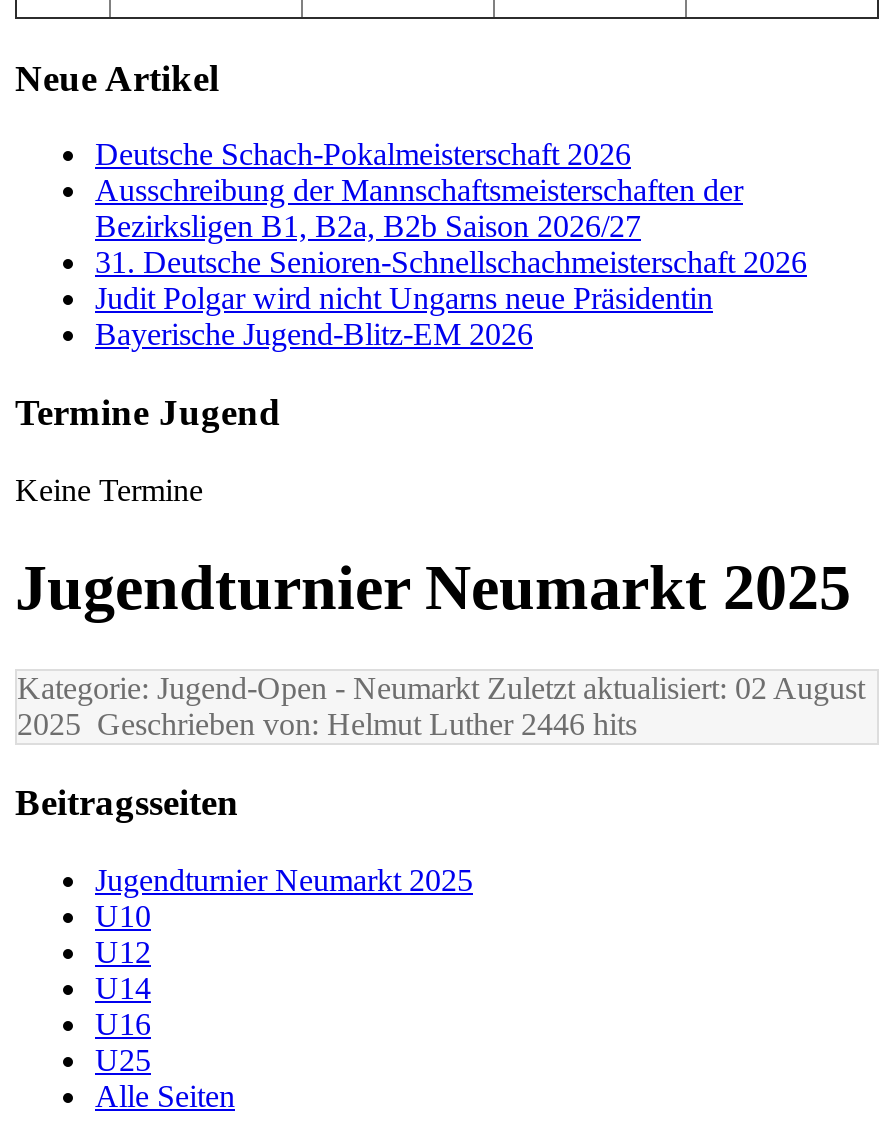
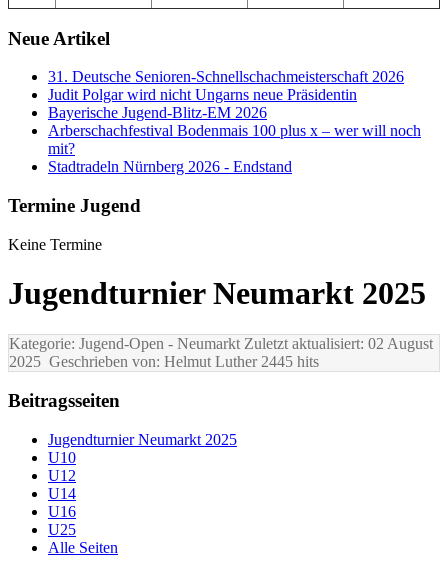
[95,138,743,244] Deutsche Schach-Pokalmeisterschaft 2026 | Ausschreibung der Mannschaftsmeisterschaften der | Bezirksligen B1, B2a, B2b Saison 2026/27 -> none
moved [95,246,807,352] -> [48,68,404,121]: 31. Deutsche Senioren-Schnellschachmeisterschaft 2026 | Judit Polgar wird nicht Ungarns neue Präsidentin | Bayerische Jugend-Blitz-EM 2026
none -> [48,122,421,175] Arberschachfestival Bodenmais 100 plus x – wer will noch | mit? | Stadtradeln Nürnberg 2026 - Endstand
[17,707,637,741] 2025 Geschrieben von: Helmut Luther 2446 hits -> [9,353,319,370] 2025 Geschrieben von: Helmut Luther 2445 hits

